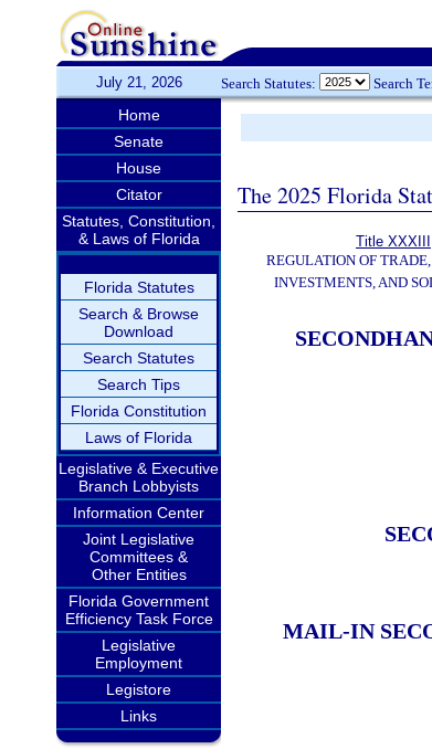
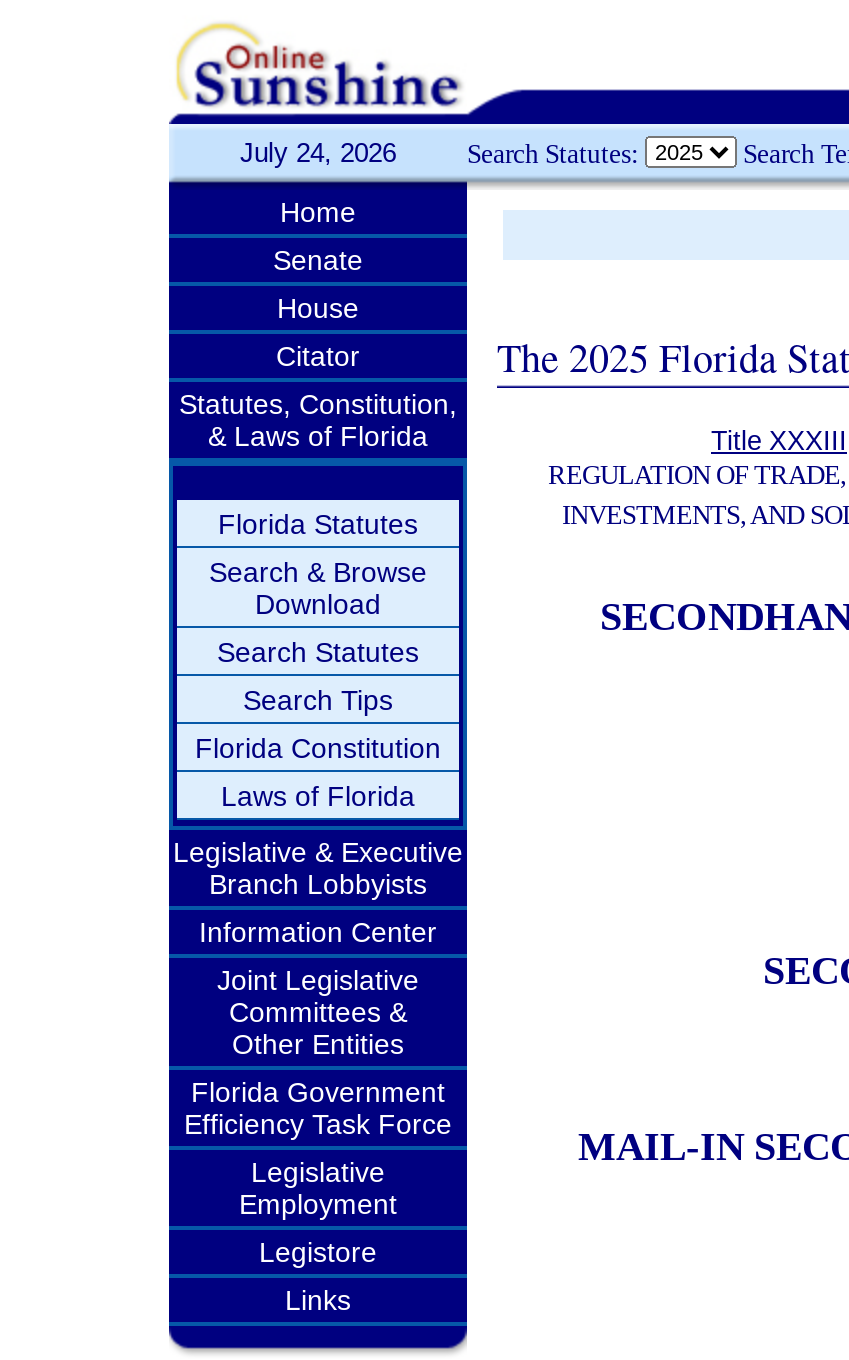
[96,74,182,91] July 21, 2026 -> [240,138,396,168] July 24, 2026

